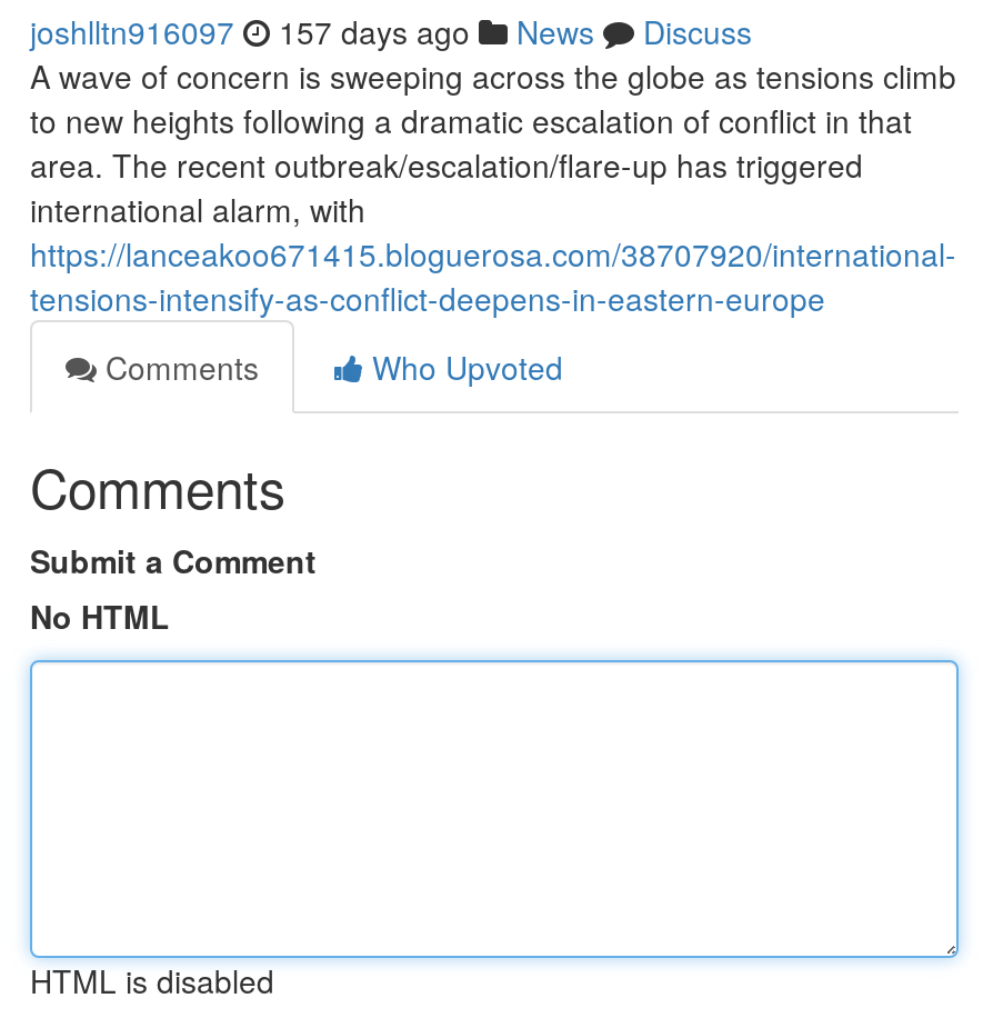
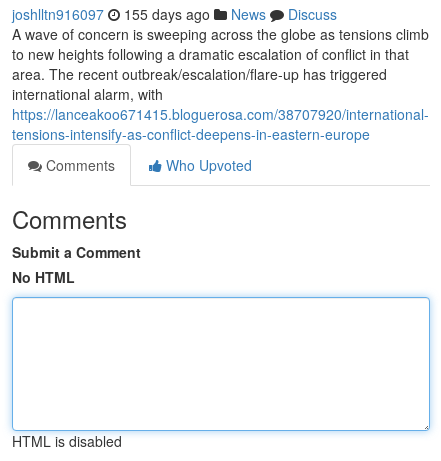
[30,9,752,53] joshlltn916097 157 days ago News Discuss -> [12,4,337,24] joshlltn916097 155 days ago News Discuss

